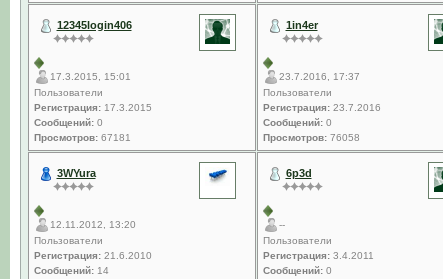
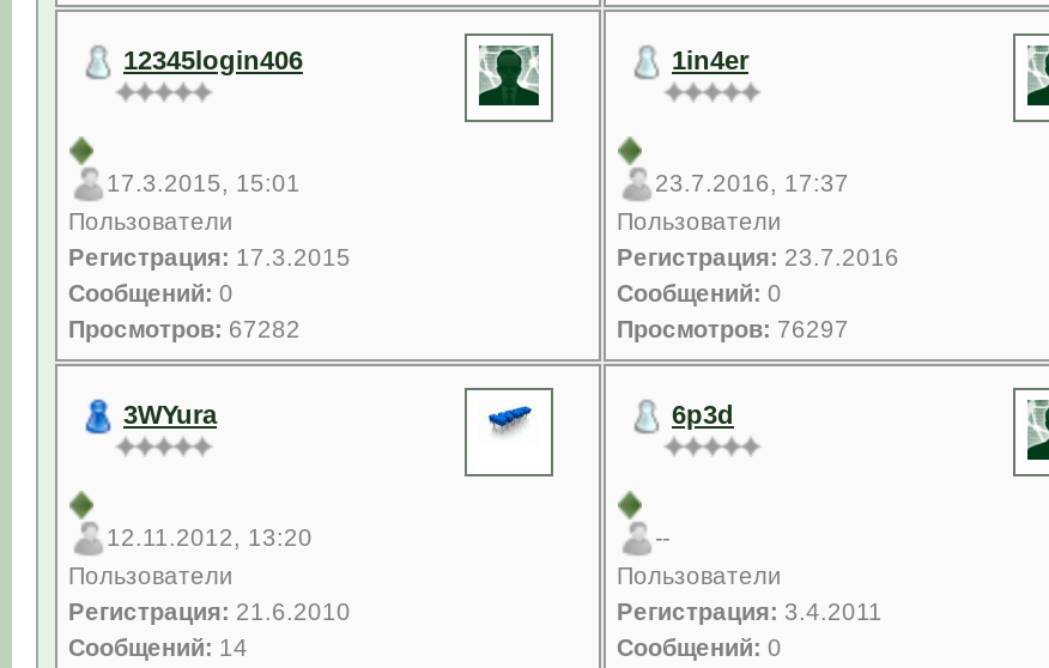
[33,132,130,143] Просмотров: 67181 -> [68,317,301,344] Просмотров: 67282
[262,132,359,143] Просмотров: 76058 -> [617,317,849,344] Просмотров: 76297

